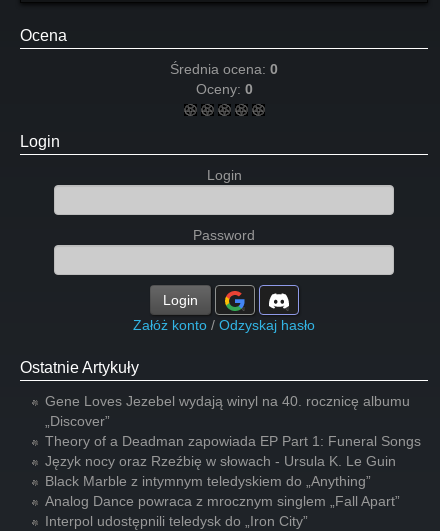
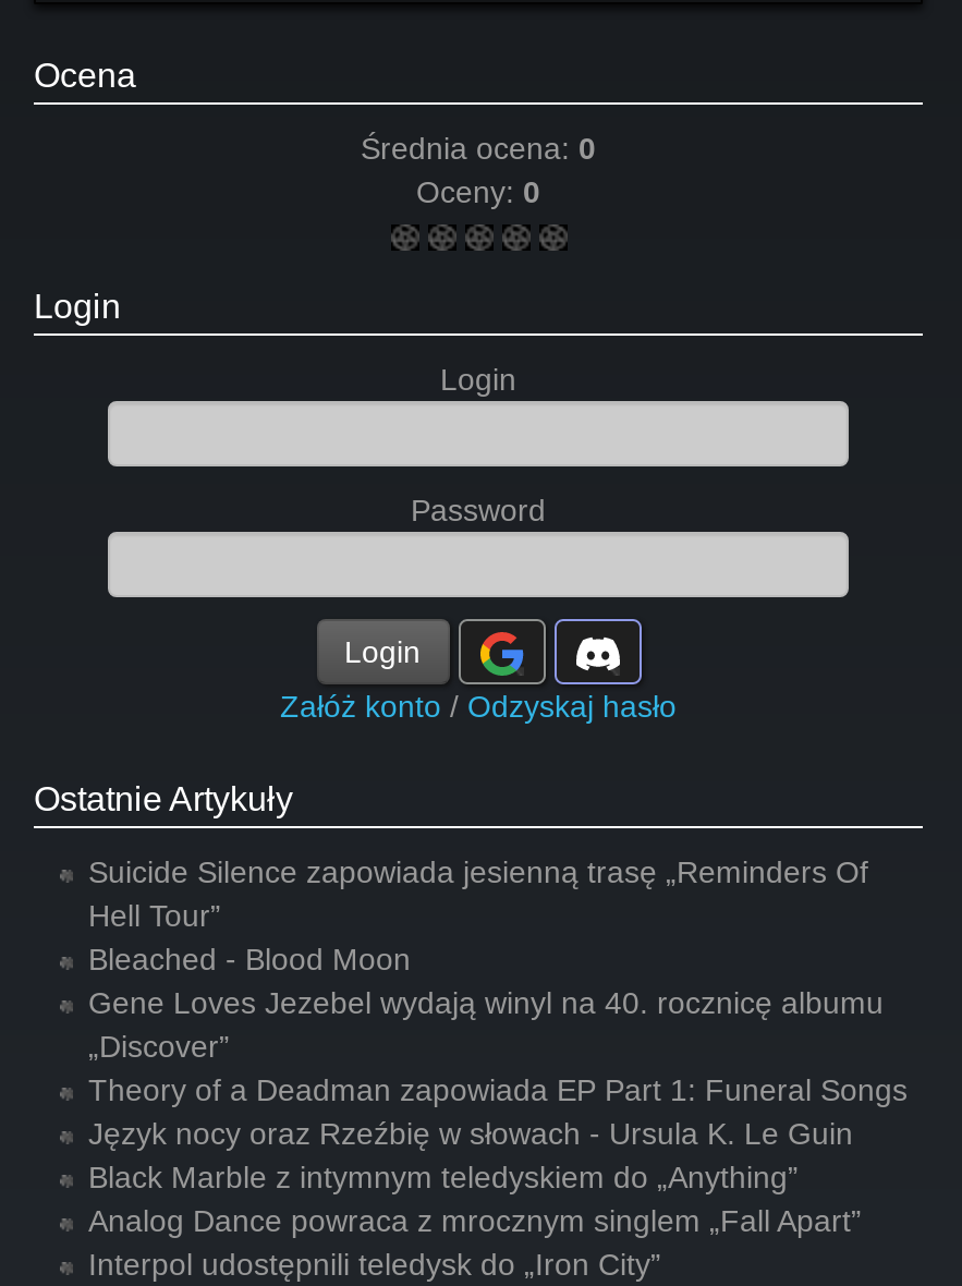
none -> [88,854,868,976] Suicide Silence zapowiada jesienną trasę „Reminders Of | Hell Tour” | Bleached - Blood Moon

